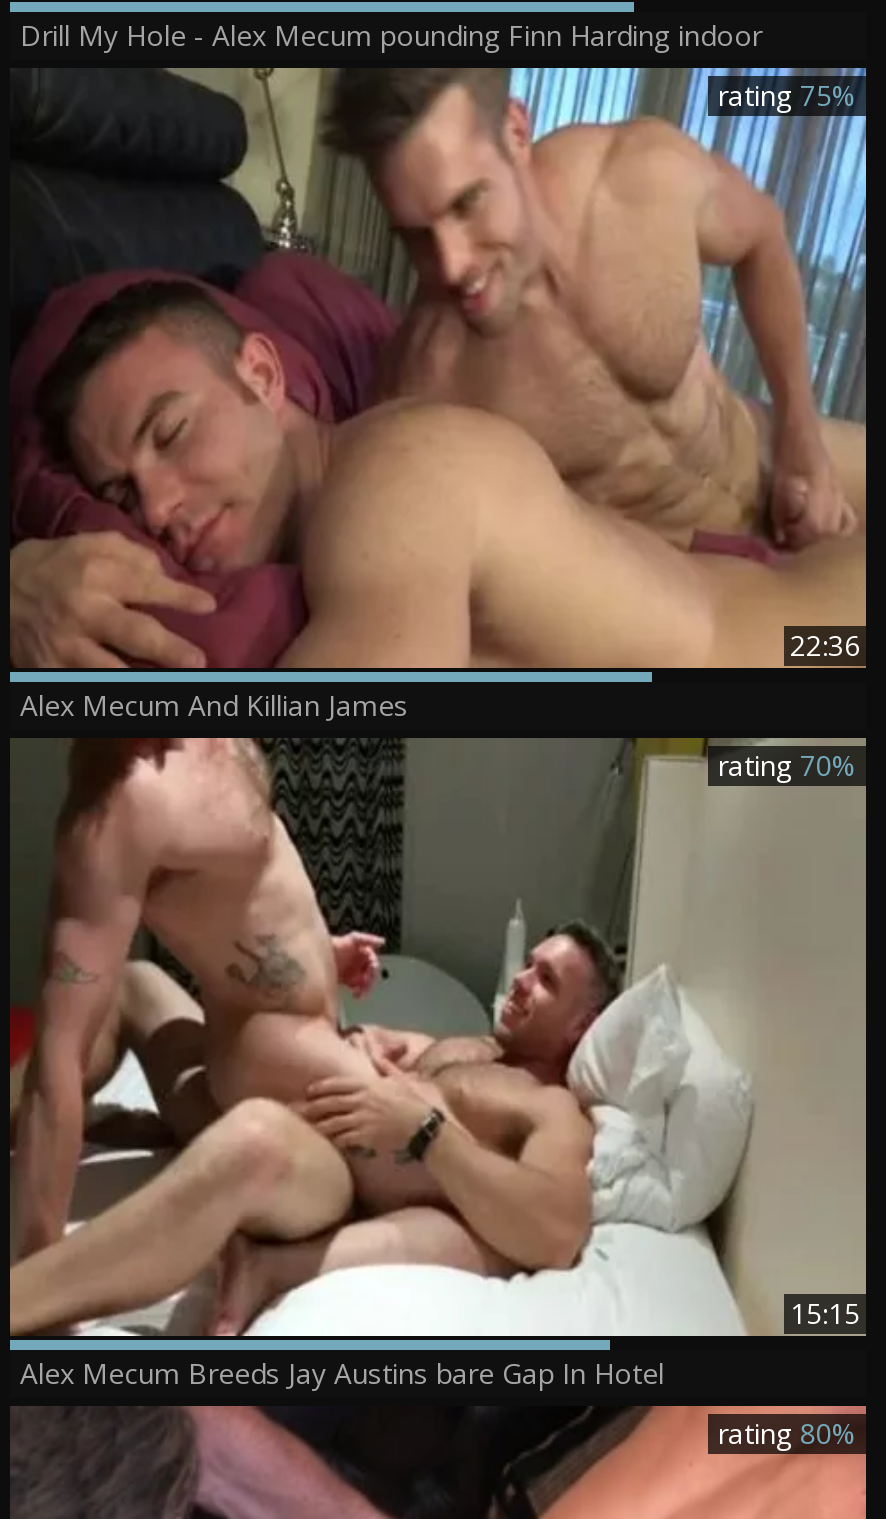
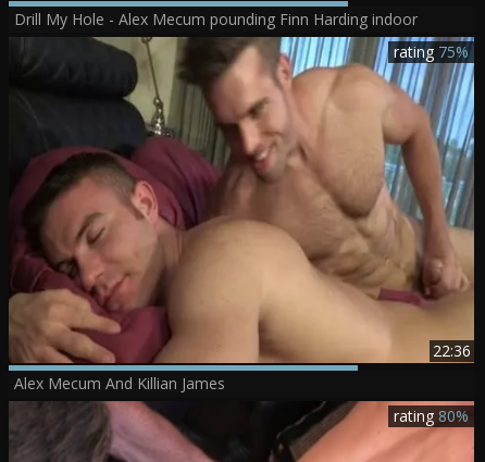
[10,738,866,1338] [image] | 15:15 -> none
[718,745,856,783] rating70% -> none
[20,1355,664,1393] Alex Mecum Breeds Jay Austins bare Gap In Hotel -> none

